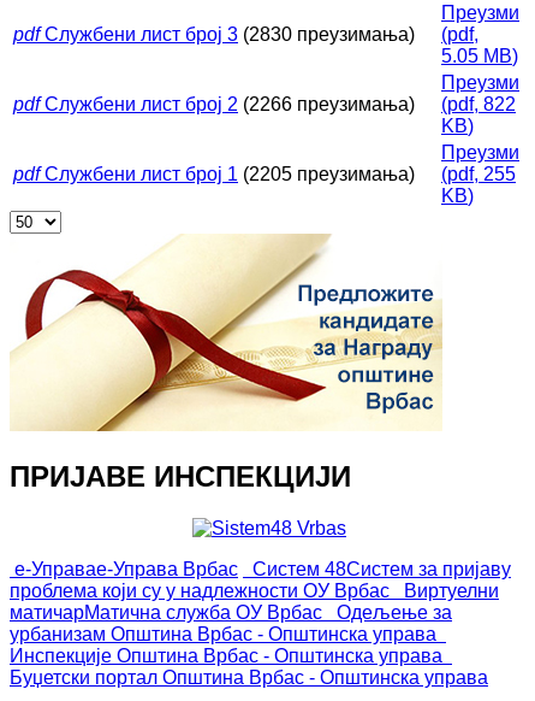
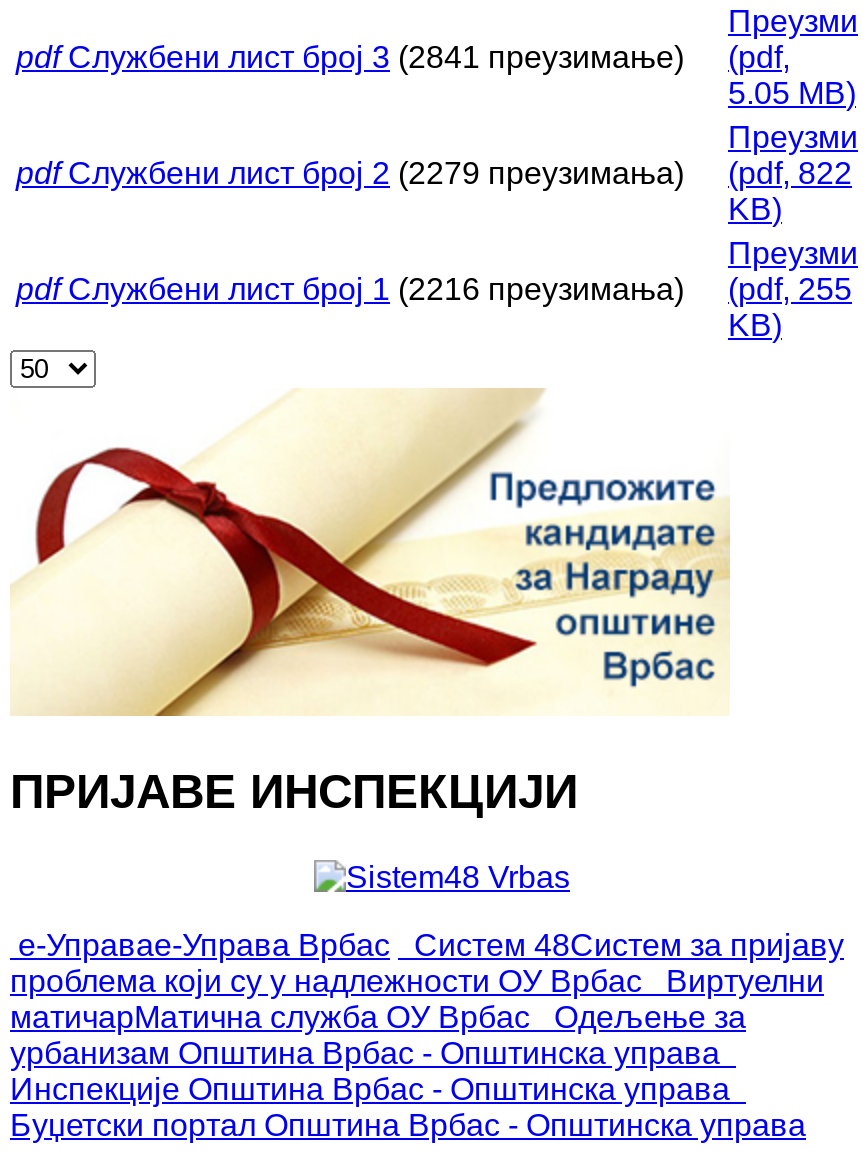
[13,25,415,45] pdf Службени лист број 3 (2830 преузимања) -> [16,41,684,75] pdf Службени лист број 3 (2841 преузимање)
[13,94,415,115] pdf Службени лист број 2 (2266 преузимања) -> [16,157,684,191] pdf Службени лист број 2 (2279 преузимања)
[13,164,415,185] pdf Службени лист број 1 (2205 преузимања) -> [16,273,684,307] pdf Службени лист број 1 (2216 преузимања)

